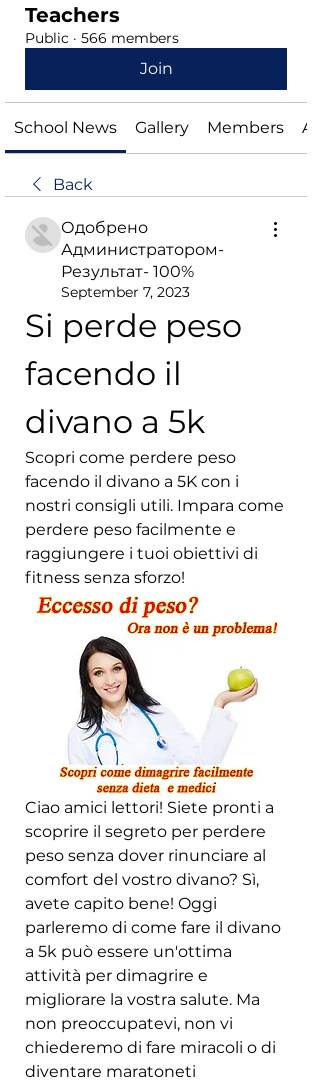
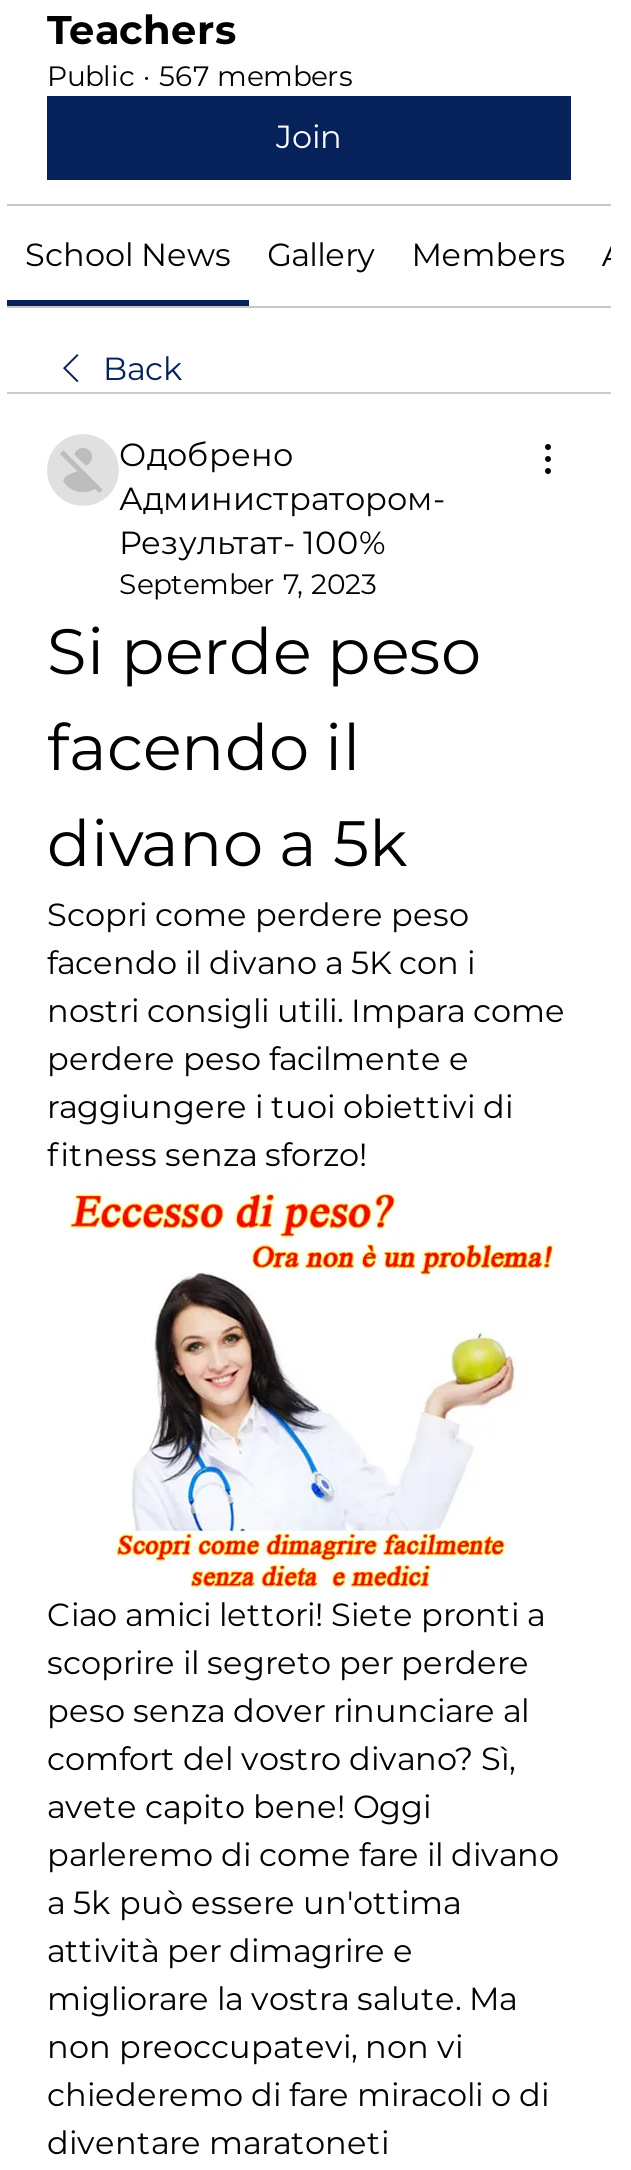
[25,29,179,47] Public · 566 members -> [47,58,353,94] Public · 567 members

